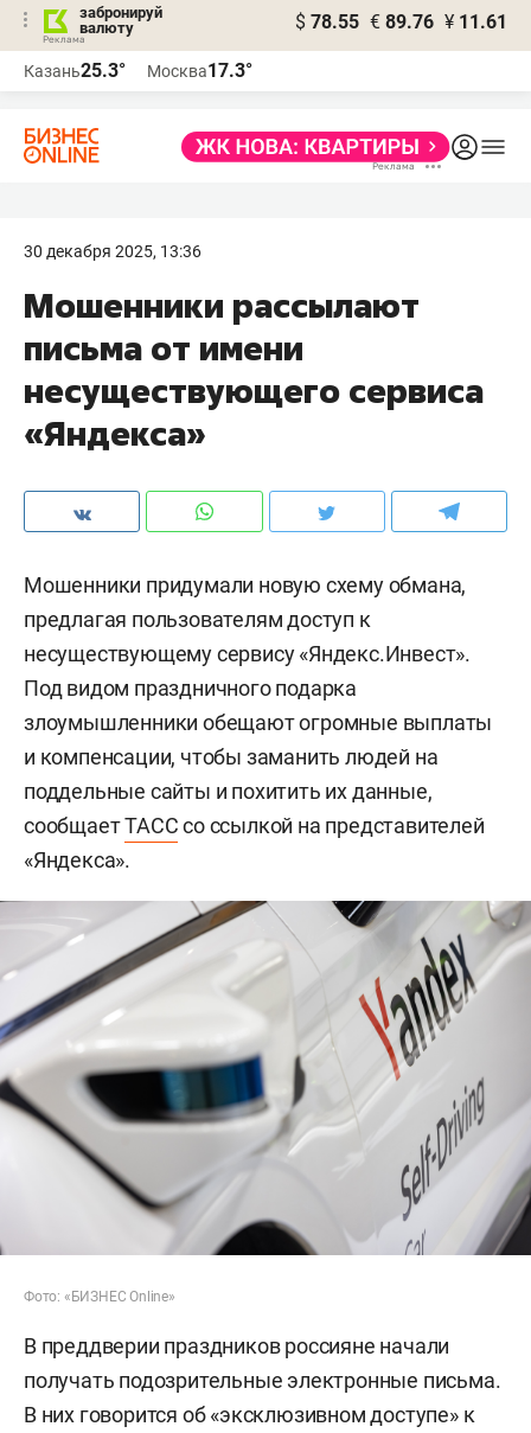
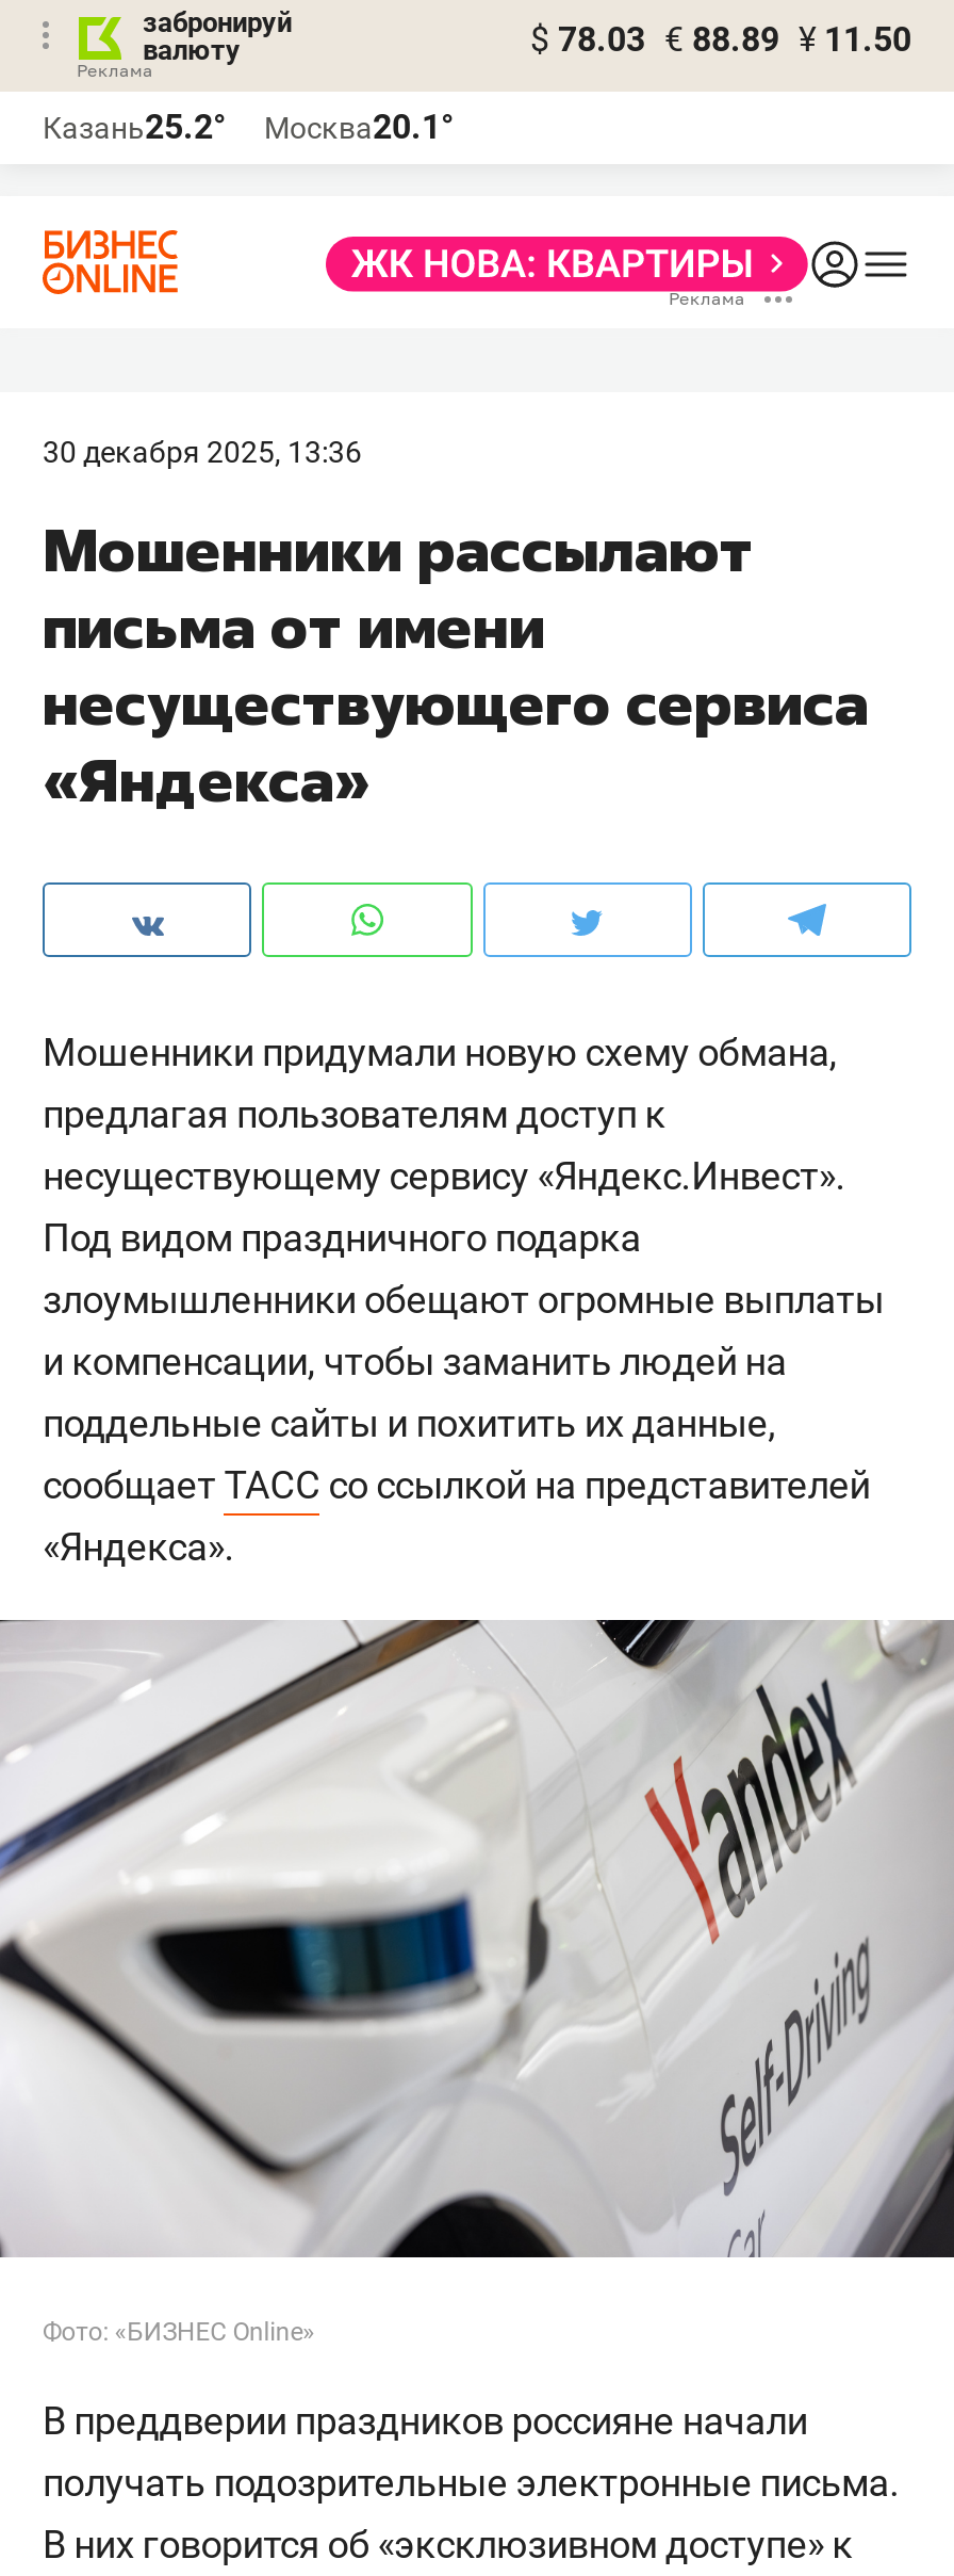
[295,11,507,33] $ 78.55 € 89.76 ¥ 11.61 -> [530,19,911,60] $ 78.03 € 88.89 ¥ 11.50
[24,59,126,82] Казань25.3° -> [43,107,226,147] Казань25.2°
[147,59,252,82] Москва17.3° -> [264,107,454,147] Москва20.1°

